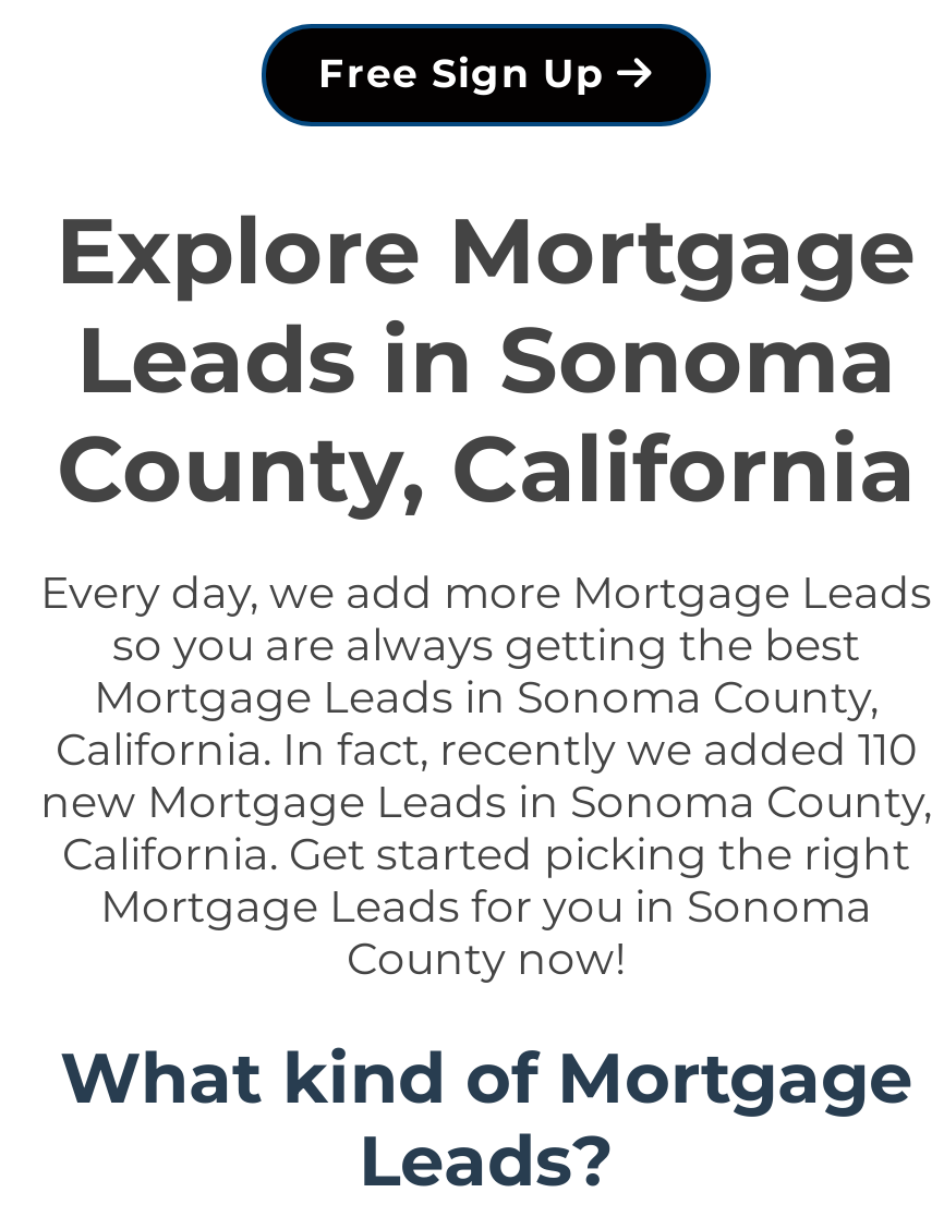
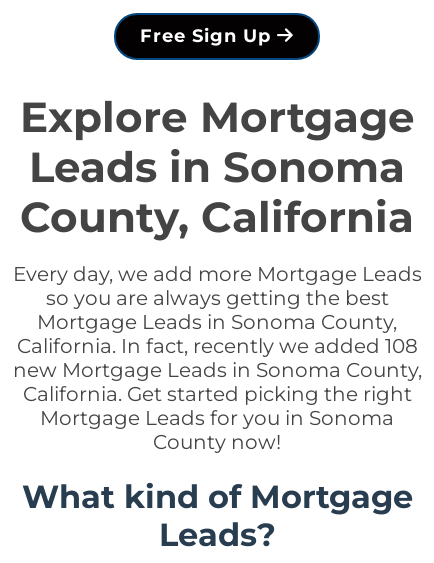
[56,723,917,776] California. In fact, recently we added 110 -> [16,334,417,358] California. In fact, recently we added 108

